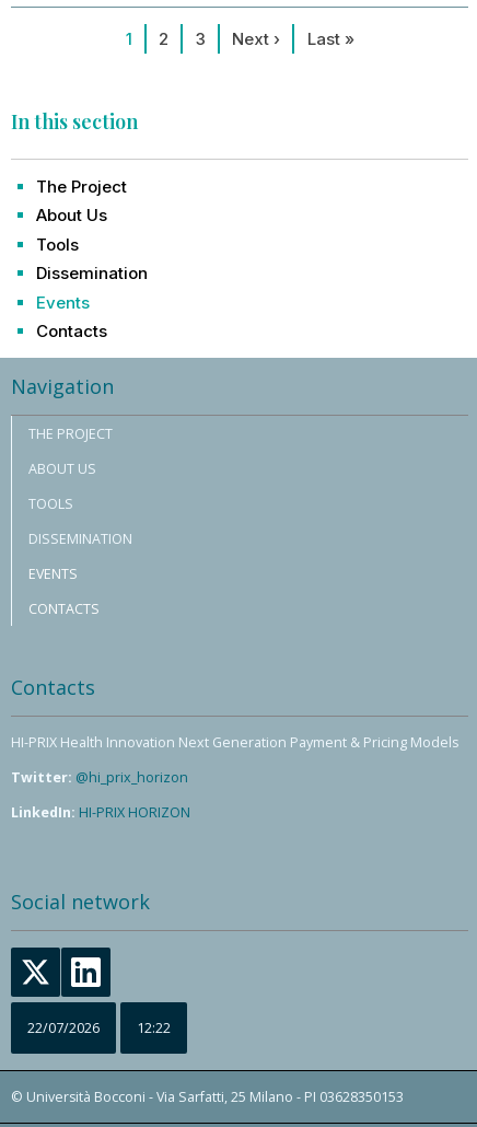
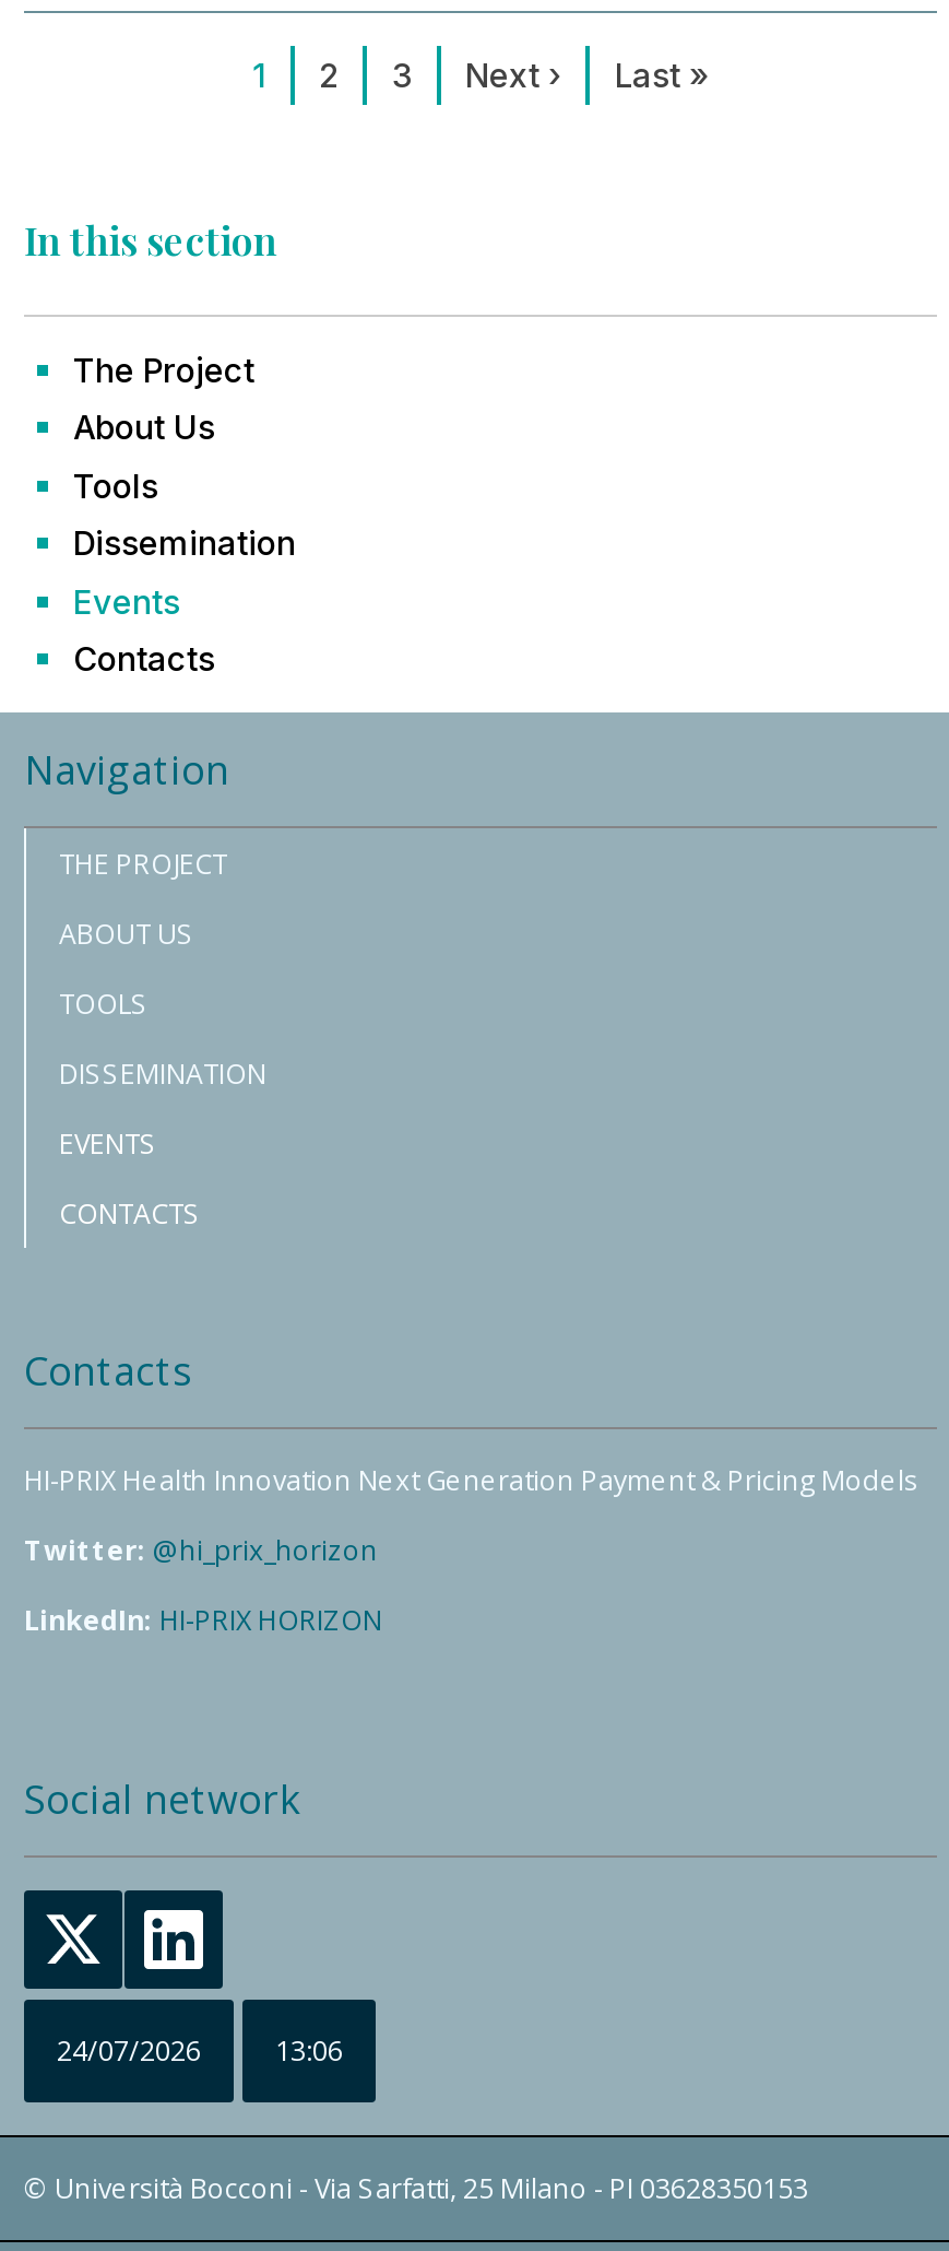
[27,1019,100,1037] 22/07/2026 -> [57,2033,201,2070] 24/07/2026
[137,1019,171,1037] 12:22 -> [275,2033,343,2070] 13:06

